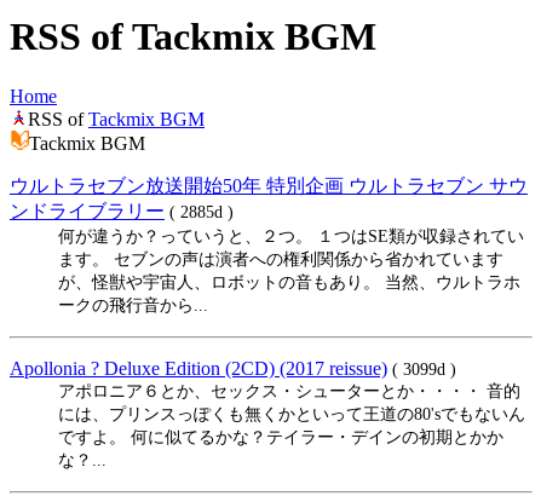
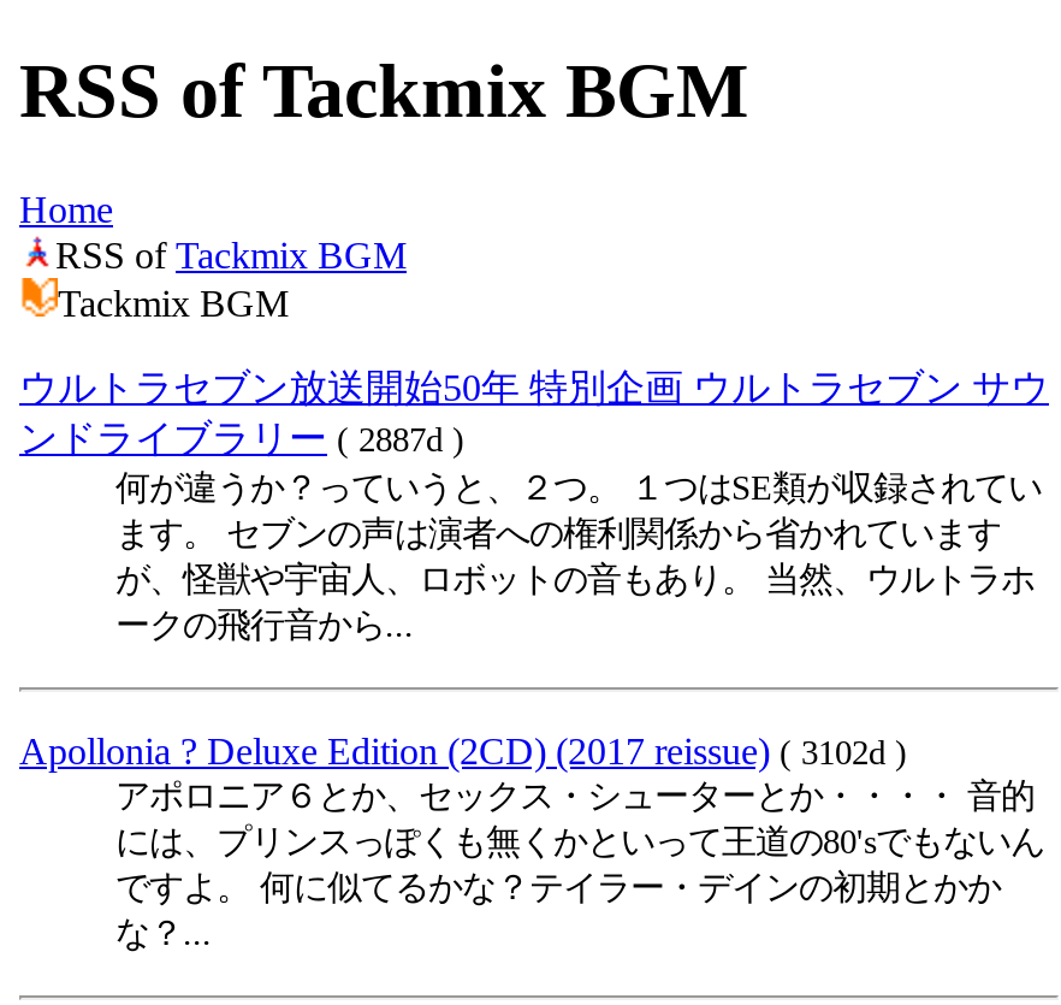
[10,201,234,221] ンドライブラリー ( 2885d ) -> [19,417,464,458] ンドライブラリー ( 2887d )
[10,358,456,379] Apollonia ? Deluxe Edition (2CD) (2017 reissue) ( 3099d ) -> [19,730,907,771] Apollonia ? Deluxe Edition (2CD) (2017 reissue) ( 3102d )

